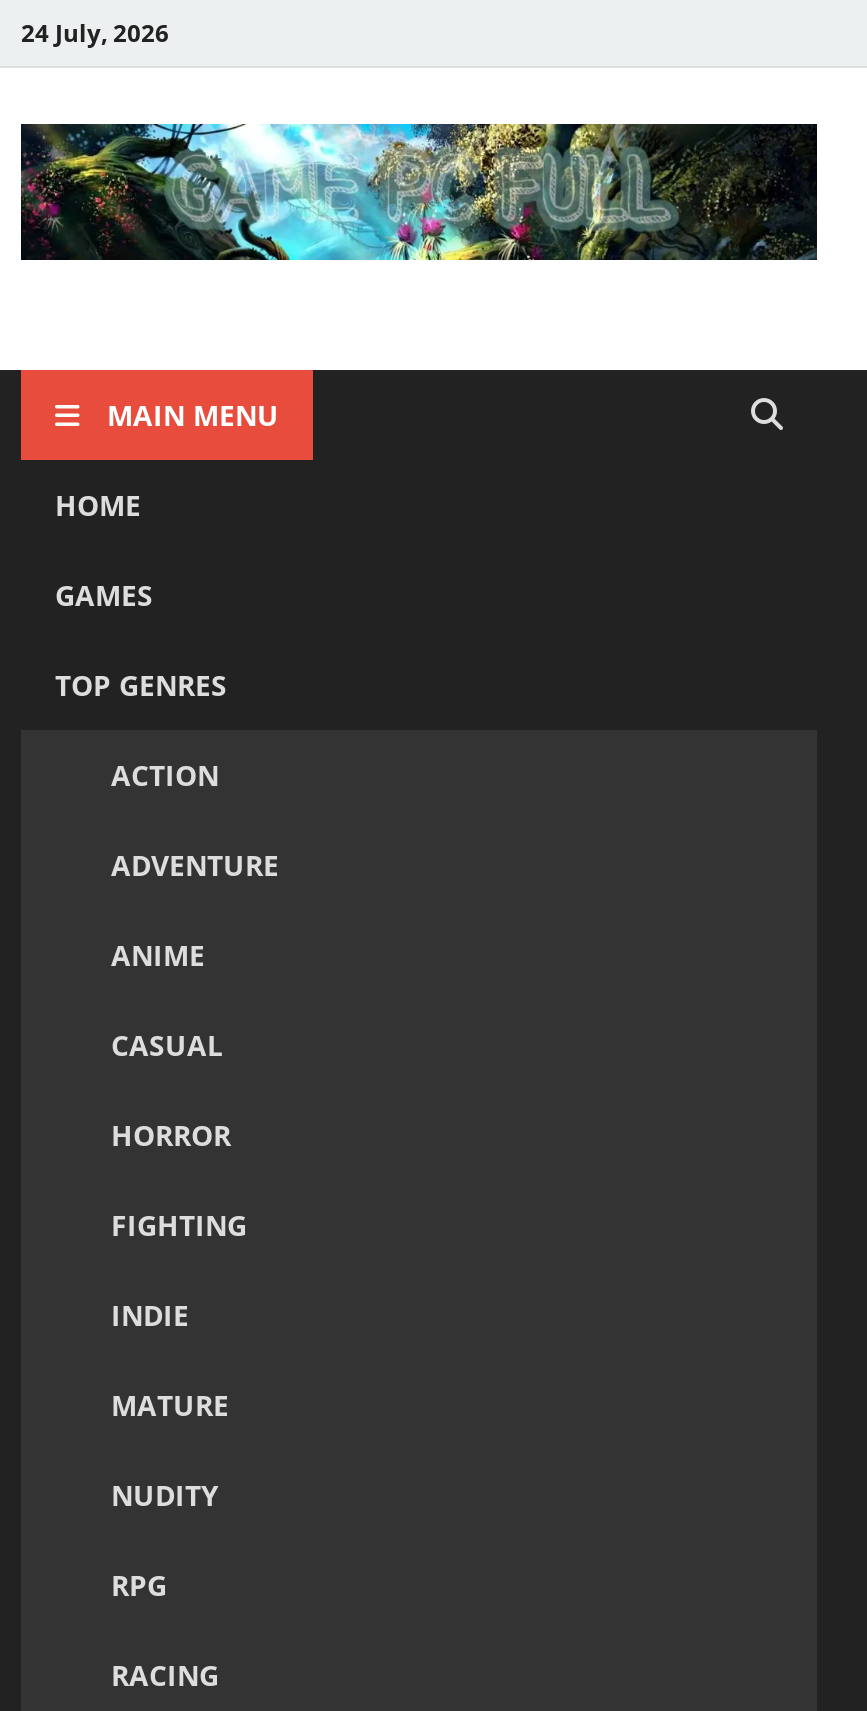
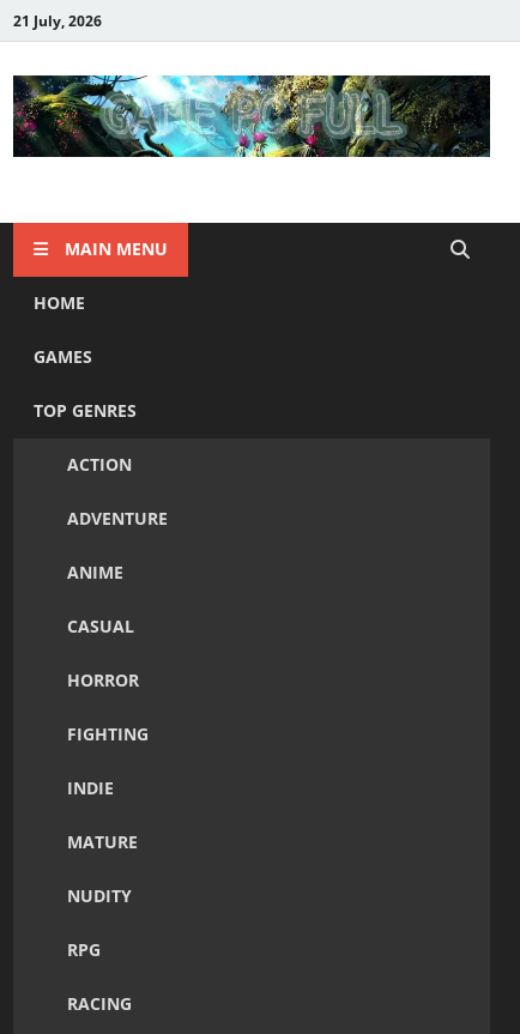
[21,15,169,49] 24 July, 2026 -> [13,10,102,31] 21 July, 2026

